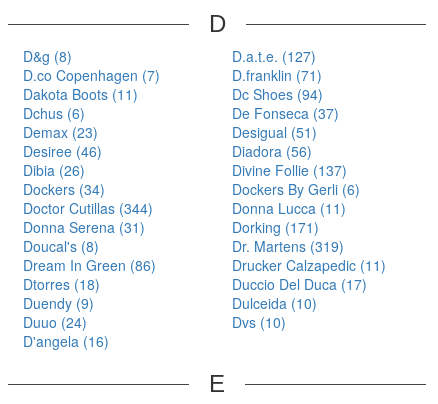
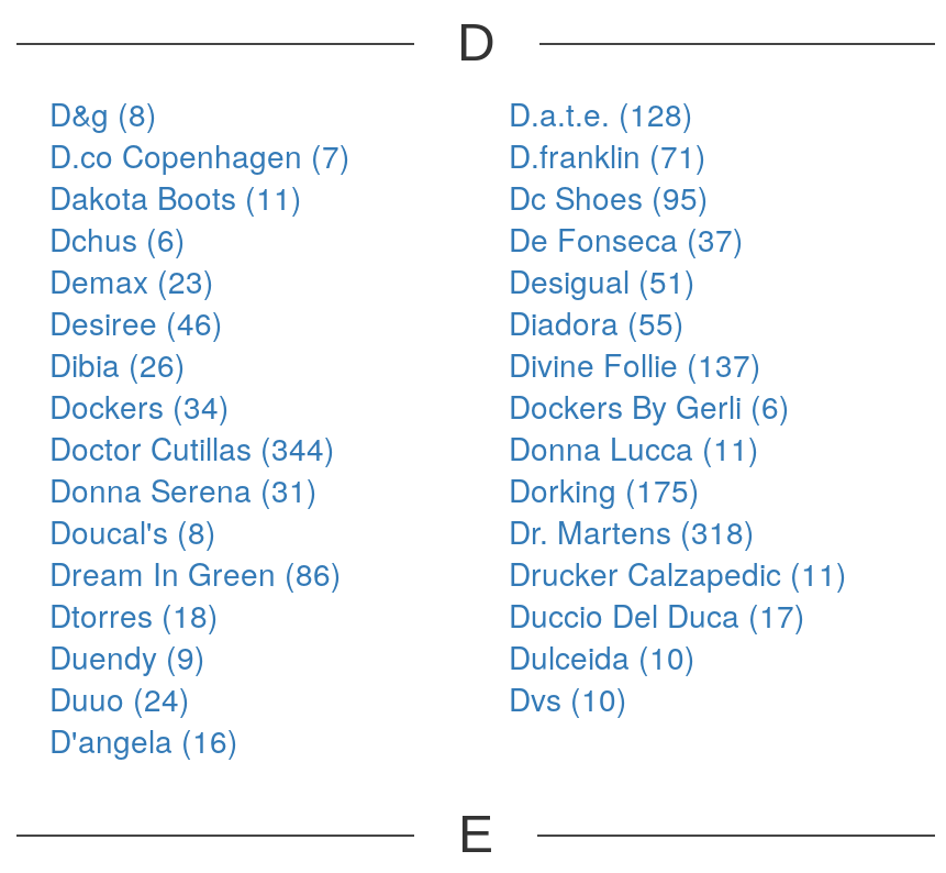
[232,46,316,66] D.a.t.e. (127) -> [509,91,693,135] D.a.t.e. (128)
[232,84,323,104] Dc Shoes (94) -> [509,175,709,219] Dc Shoes (95)
[232,141,312,161] Diadora (56) -> [509,300,685,344] Diadora (55)
[232,217,319,237] Dorking (171) -> [509,467,700,511] Dorking (175)
[232,236,344,256] Dr. Martens (319) -> [509,509,755,553] Dr. Martens (318)

